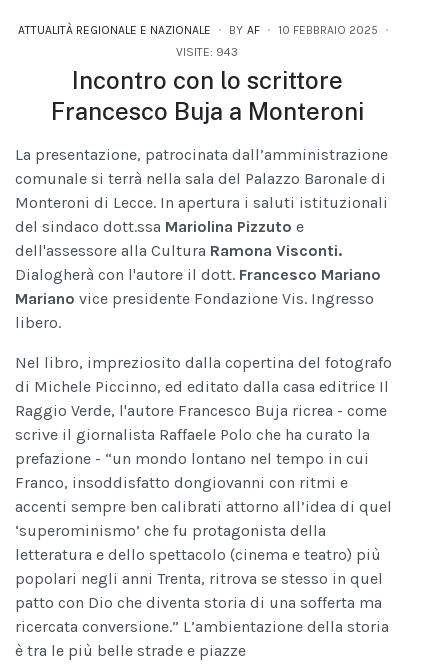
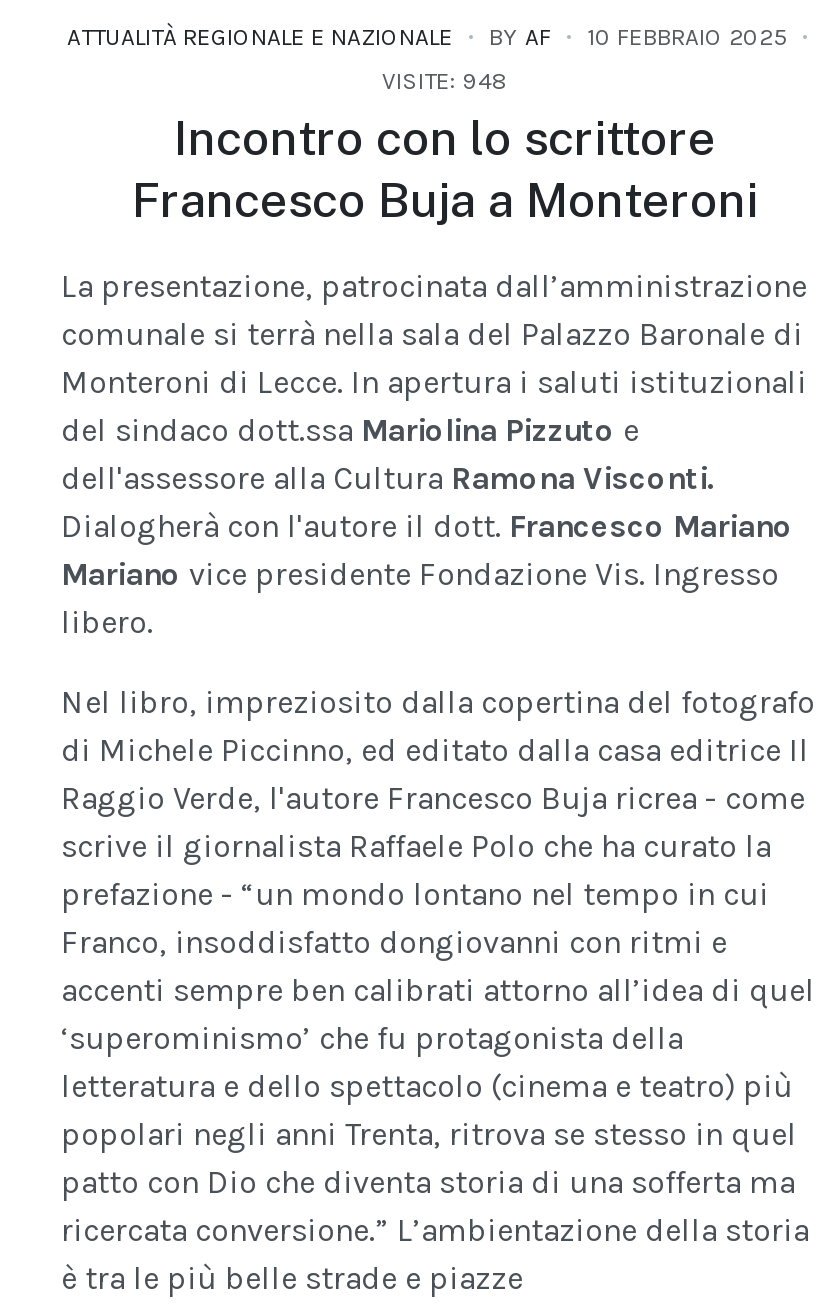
[176,45,238,59] VISITE: 943 -> [382,68,508,96] VISITE: 948

